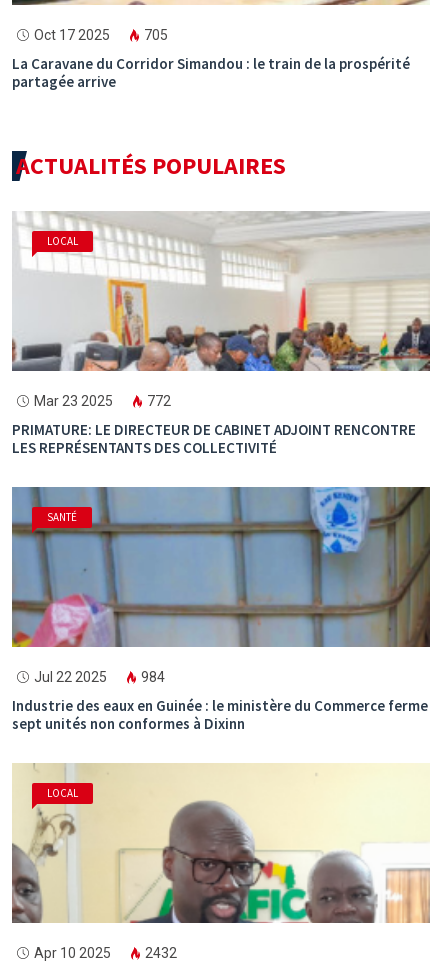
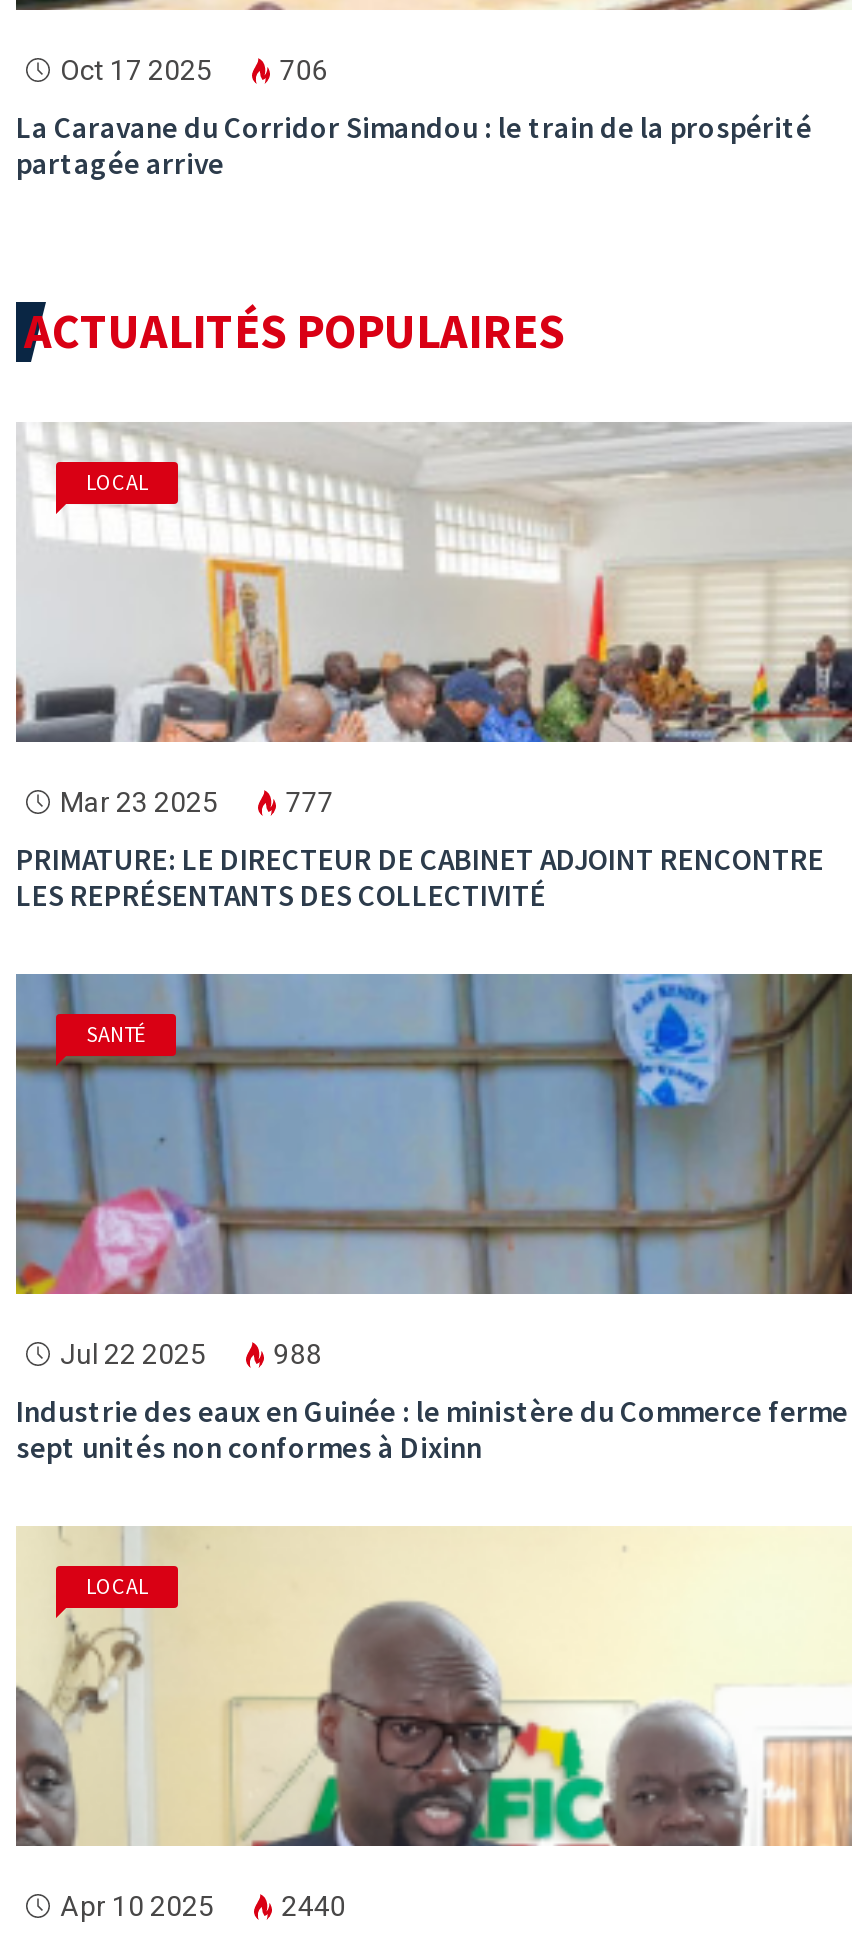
[144,27,168,43] 705 -> [279,54,327,86] 706
[147,393,171,409] 772 -> [285,786,333,818] 777
[141,669,165,685] 984 -> [273,1338,321,1370] 988
[145,945,177,961] 2432 -> [281,1890,345,1922] 2440

